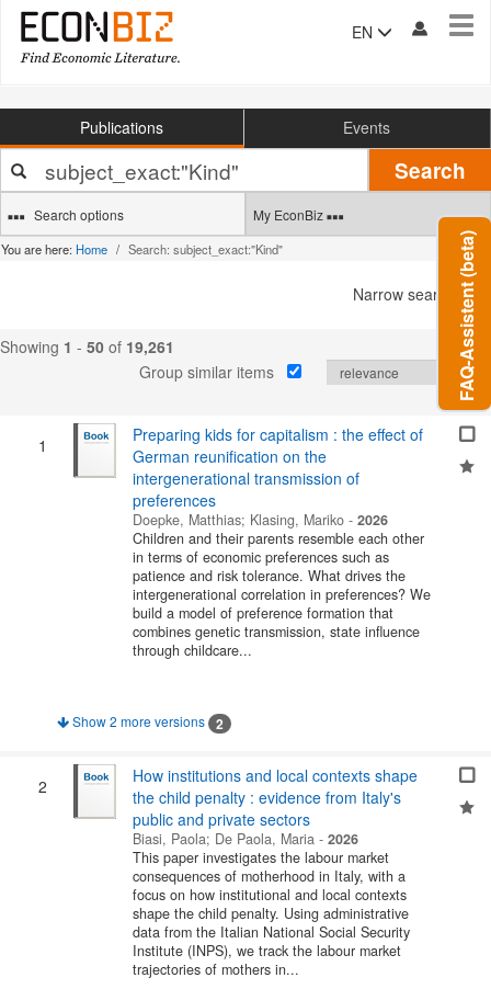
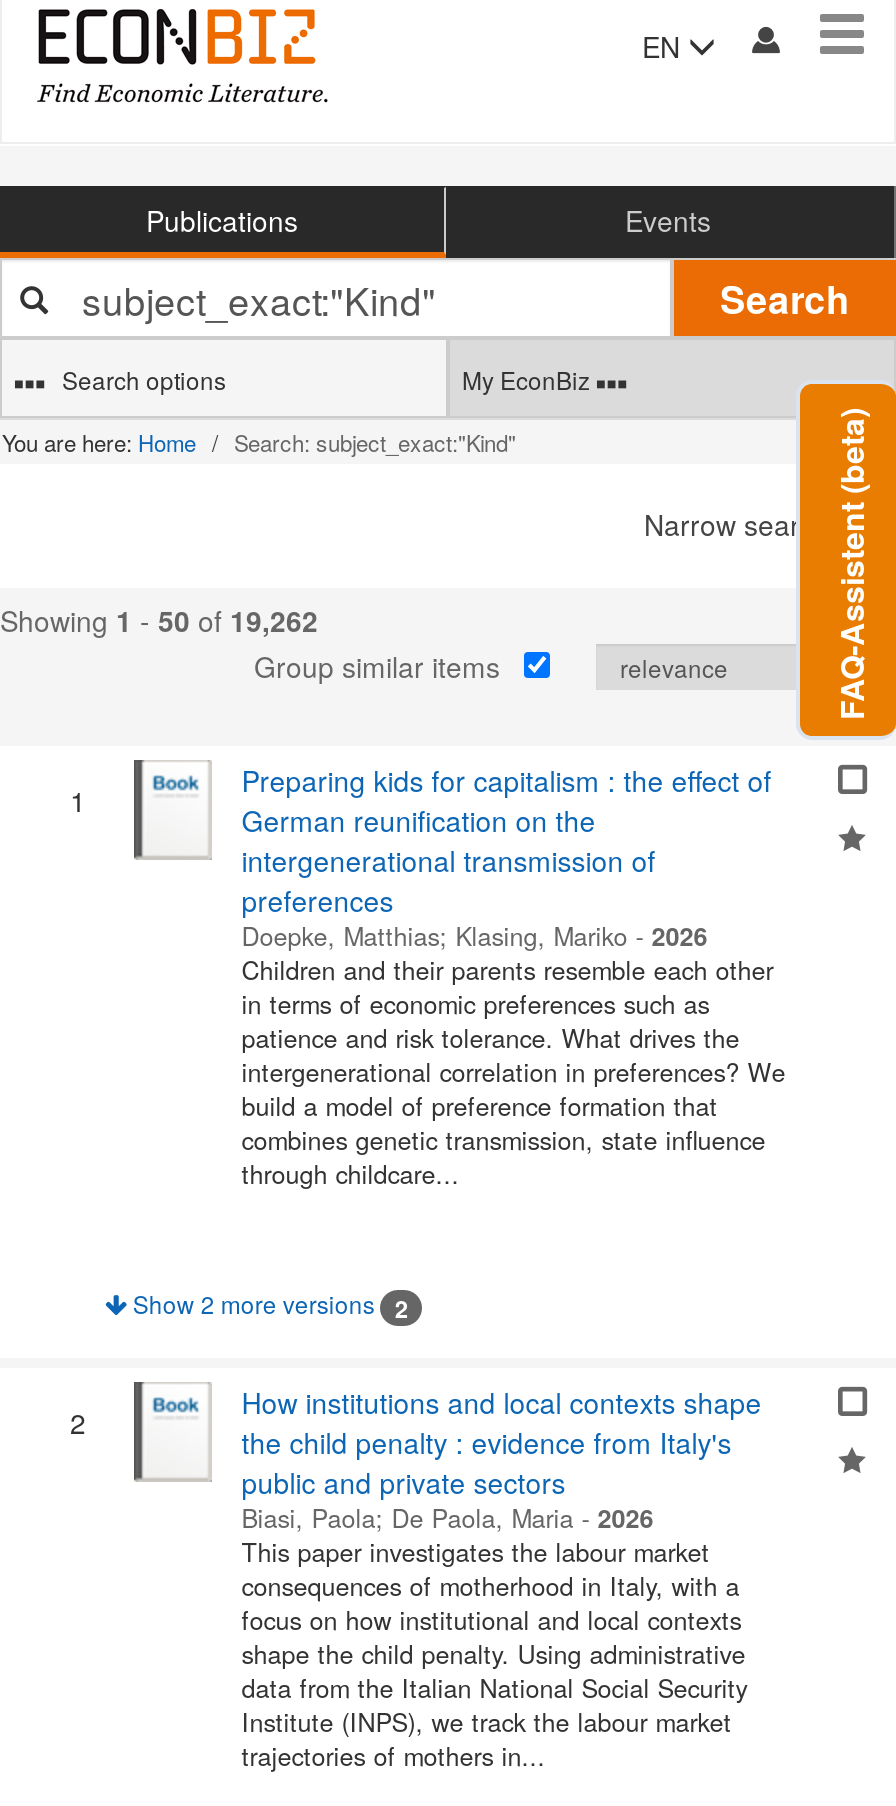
[0,336,174,358] Showing 1 - 50 of 19,261 -> [0,601,318,641] Showing 1 - 50 of 19,262

